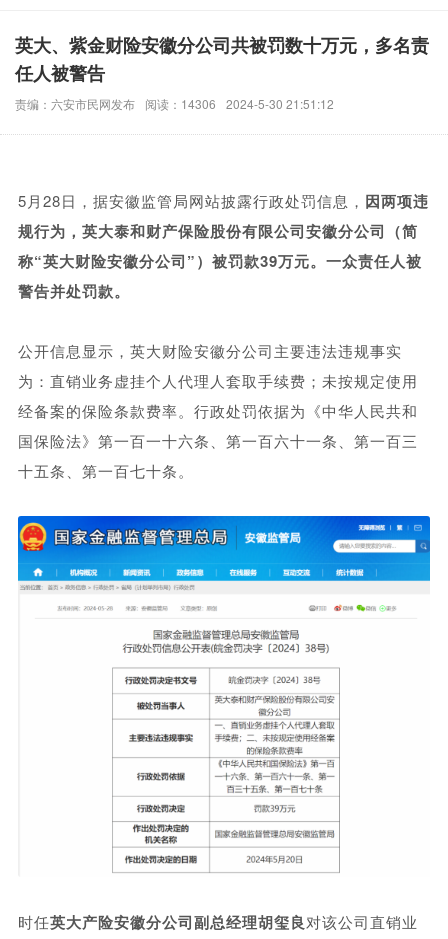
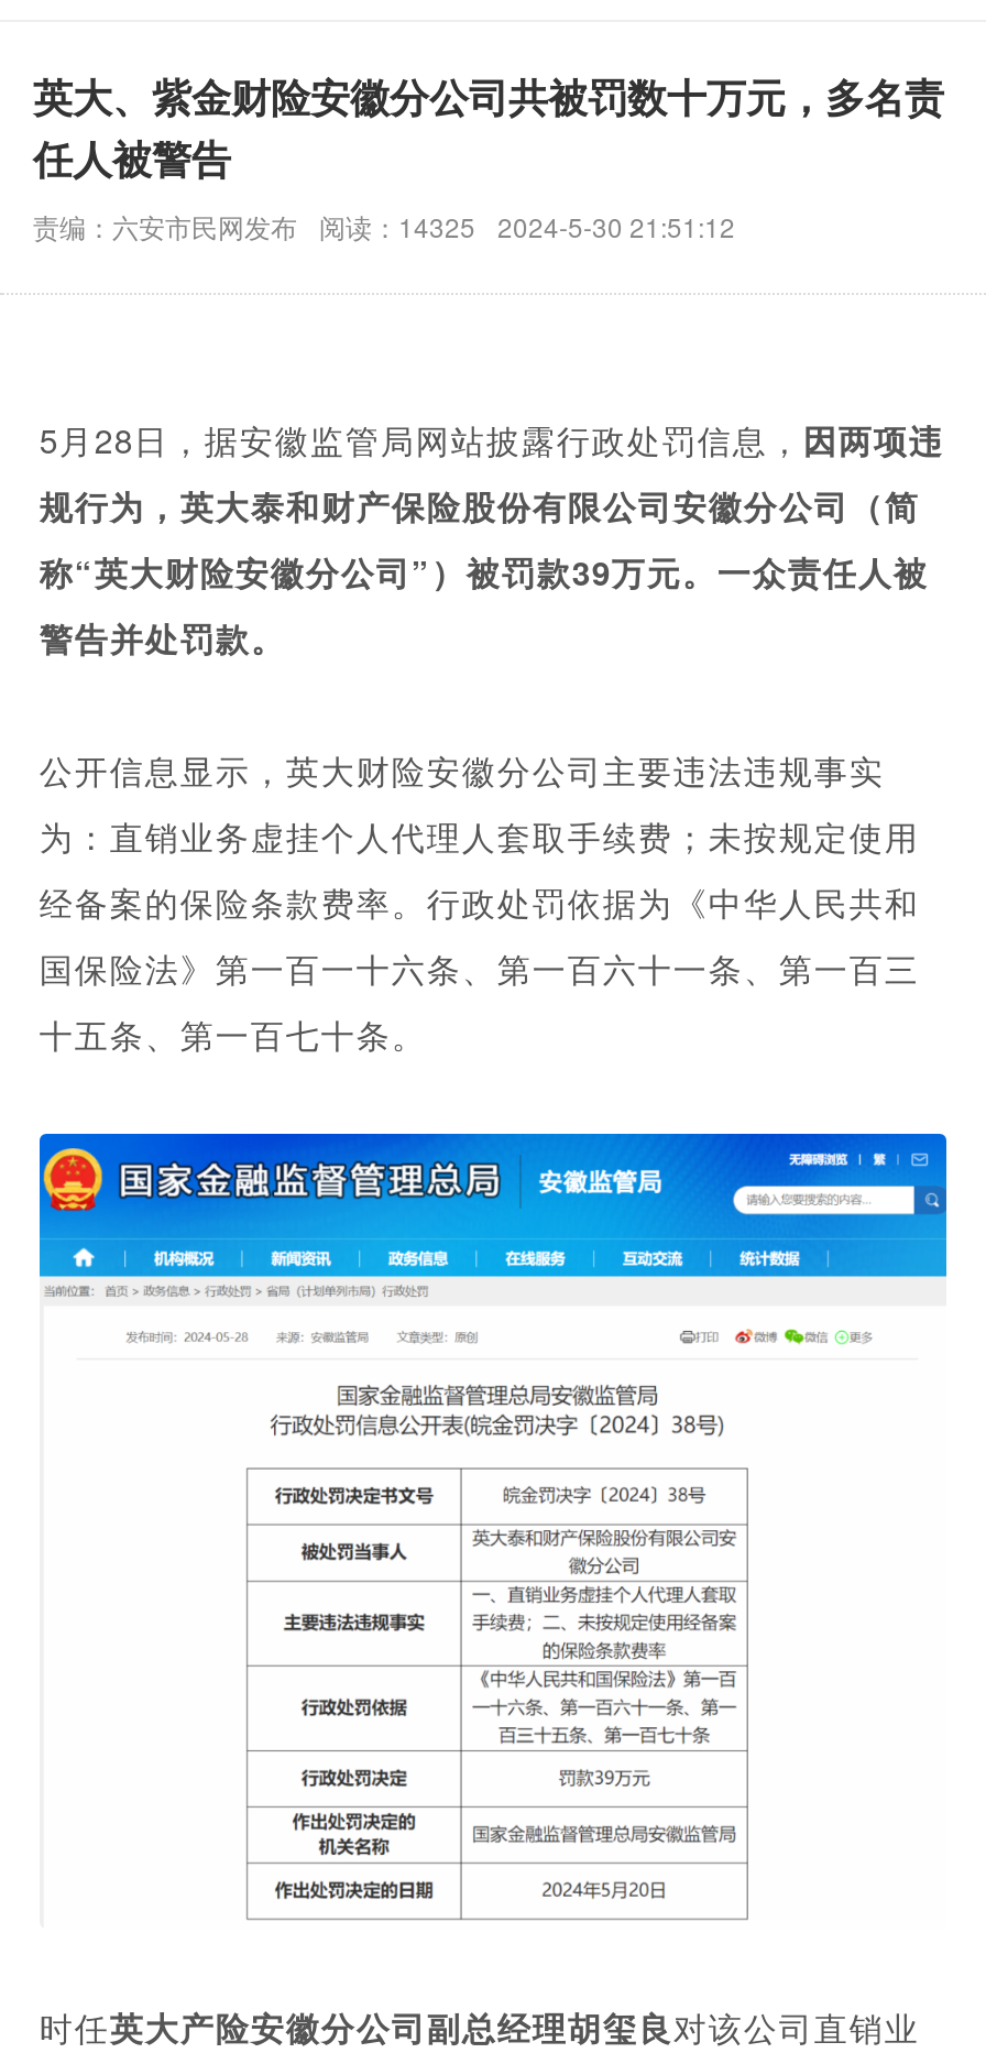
[15,95,334,112] 责编：六安市民网发布 阅读：14306 2024-5-30 21:51:12 -> [33,206,735,244] 责编：六安市民网发布 阅读：14325 2024-5-30 21:51:12

